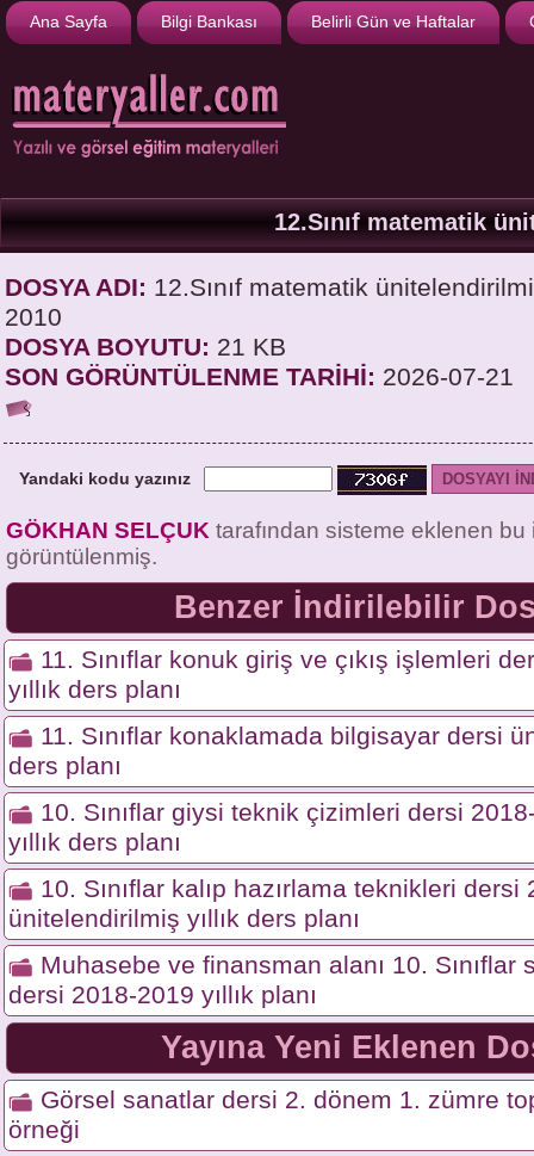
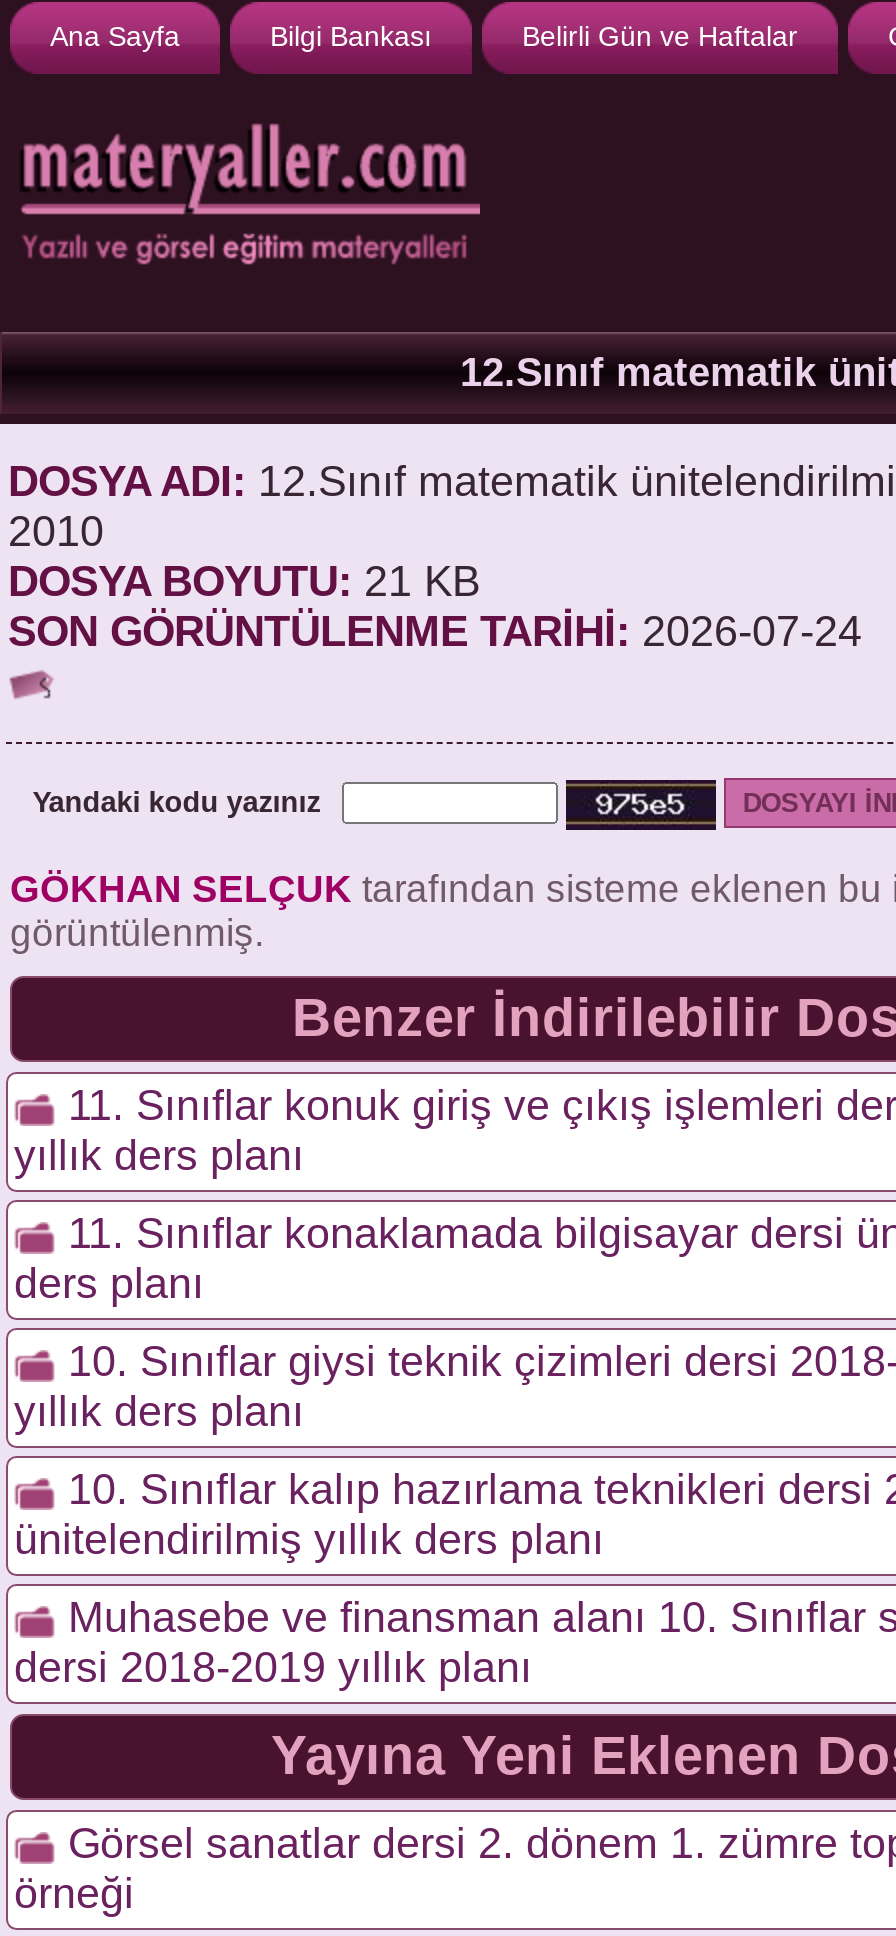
[5,363,514,391] SON GÖRÜNTÜLENME TARİHİ: 2026-07-21 -> [8,608,862,656] SON GÖRÜNTÜLENME TARİHİ: 2026-07-24

